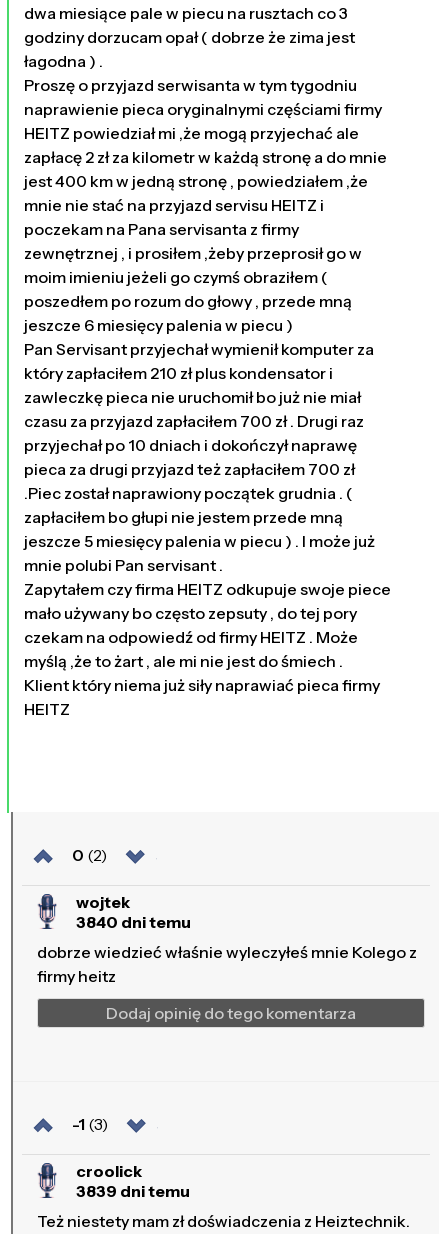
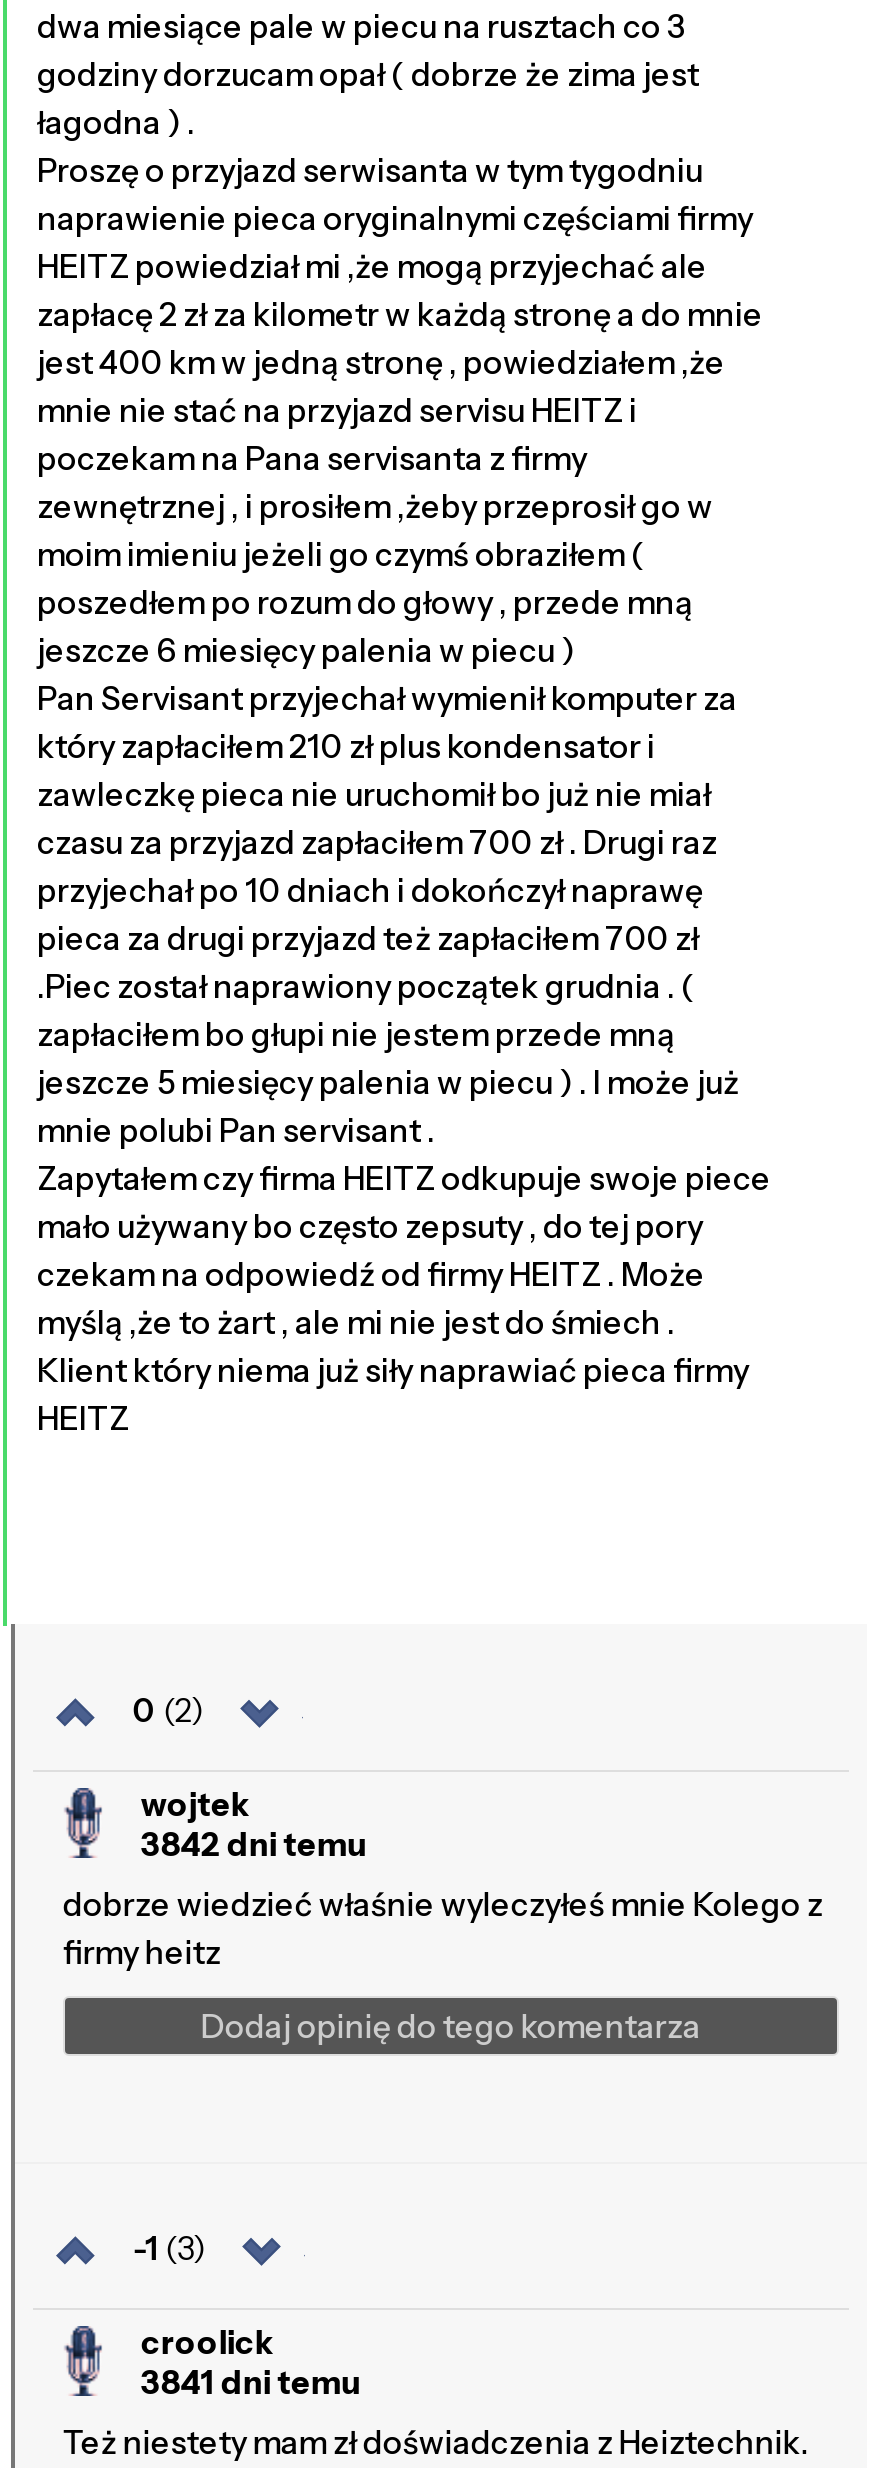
[76,912,191,932] 3840 dni temu -> [141,1825,367,1865] 3842 dni temu
[76,1181,190,1201] 3839 dni temu -> [141,2362,361,2402] 3841 dni temu

